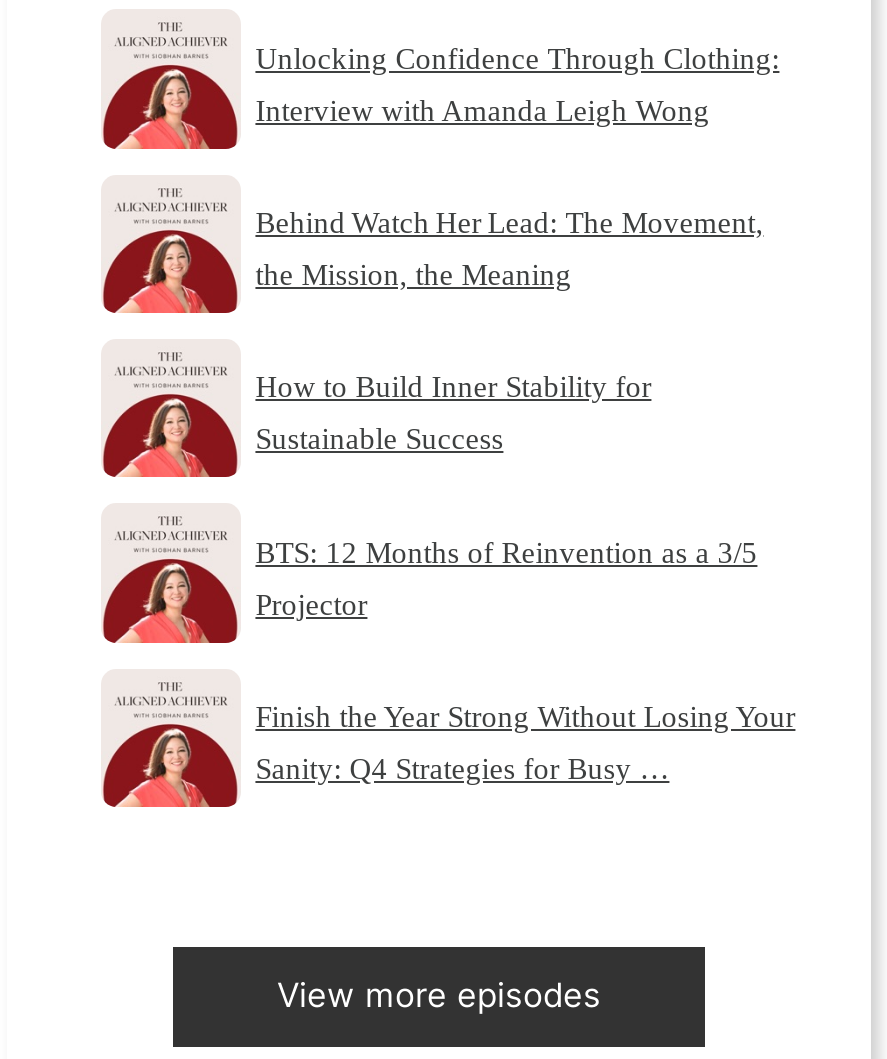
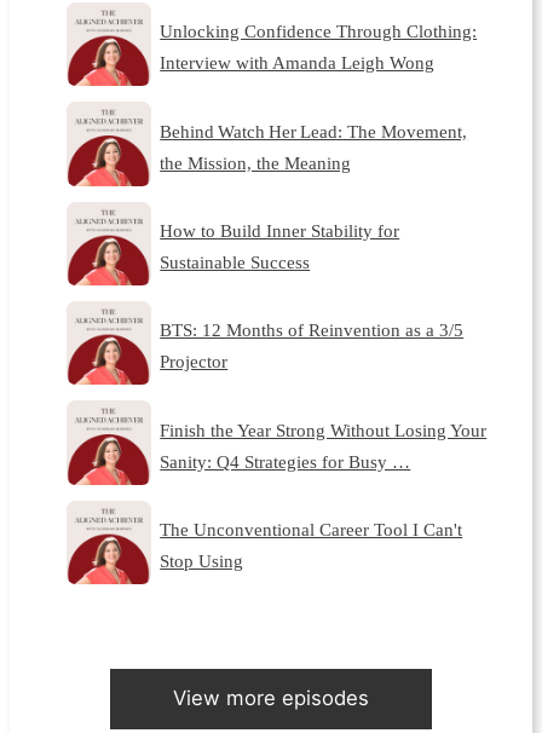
none -> [160,519,462,571] The Unconventional Career Tool I Can't | Stop Using

